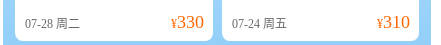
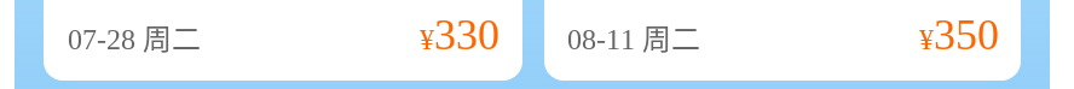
[231,12,410,32] 07-24周五 | ¥310 -> [567,11,999,59] 08-11周二 | ¥350

